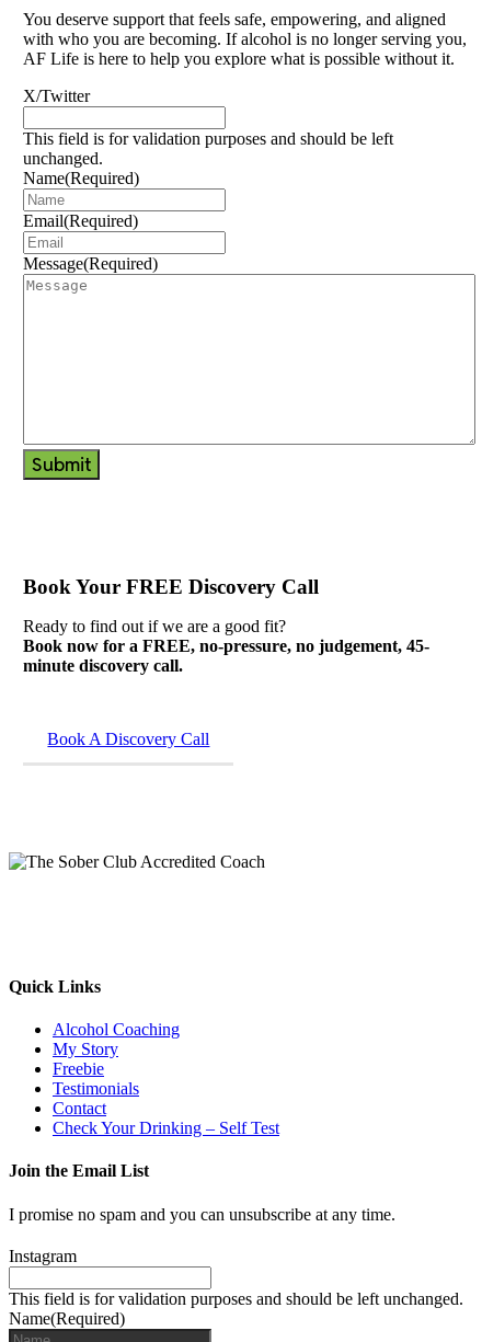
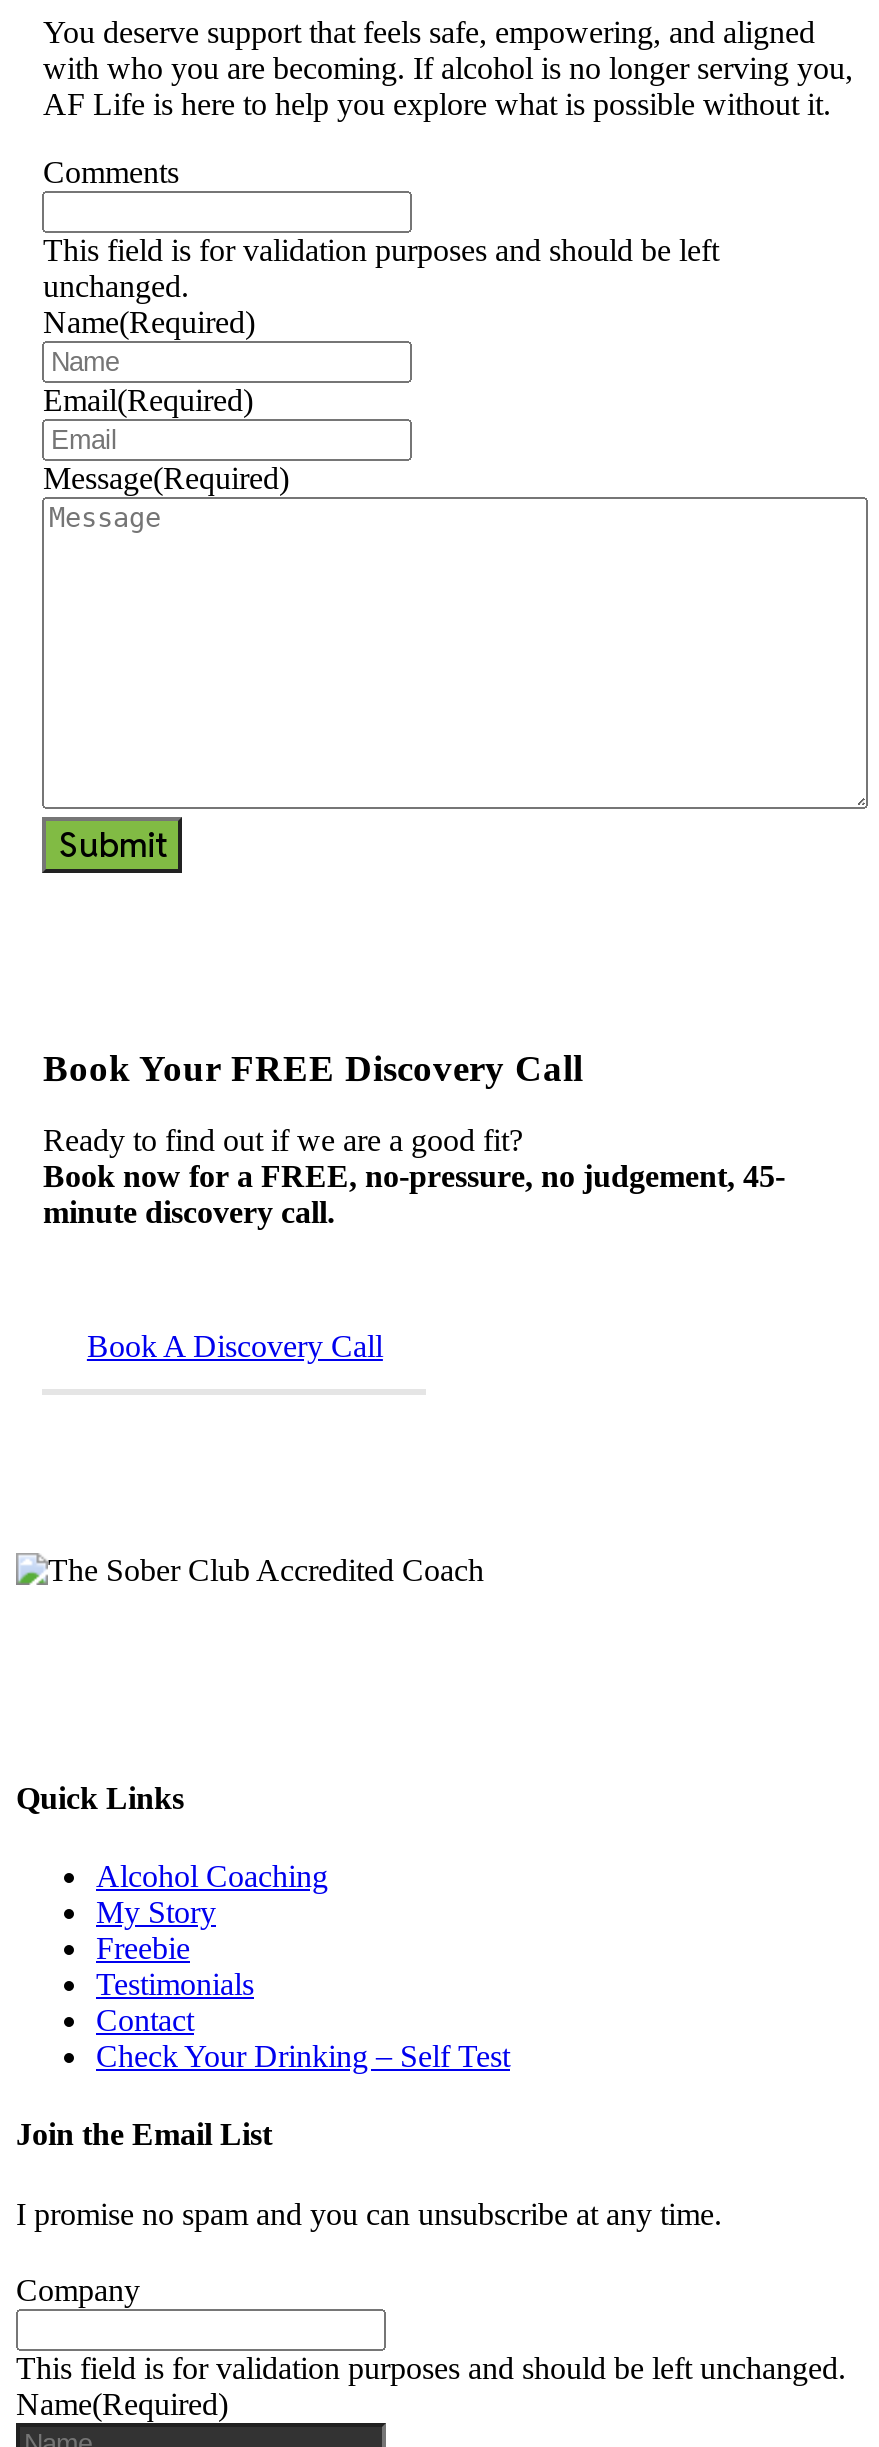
[23,87,90,105] X/Twitter -> [43,155,179,189] Comments
[9,1246,77,1265] Instagram -> [16,2272,140,2306] Company

